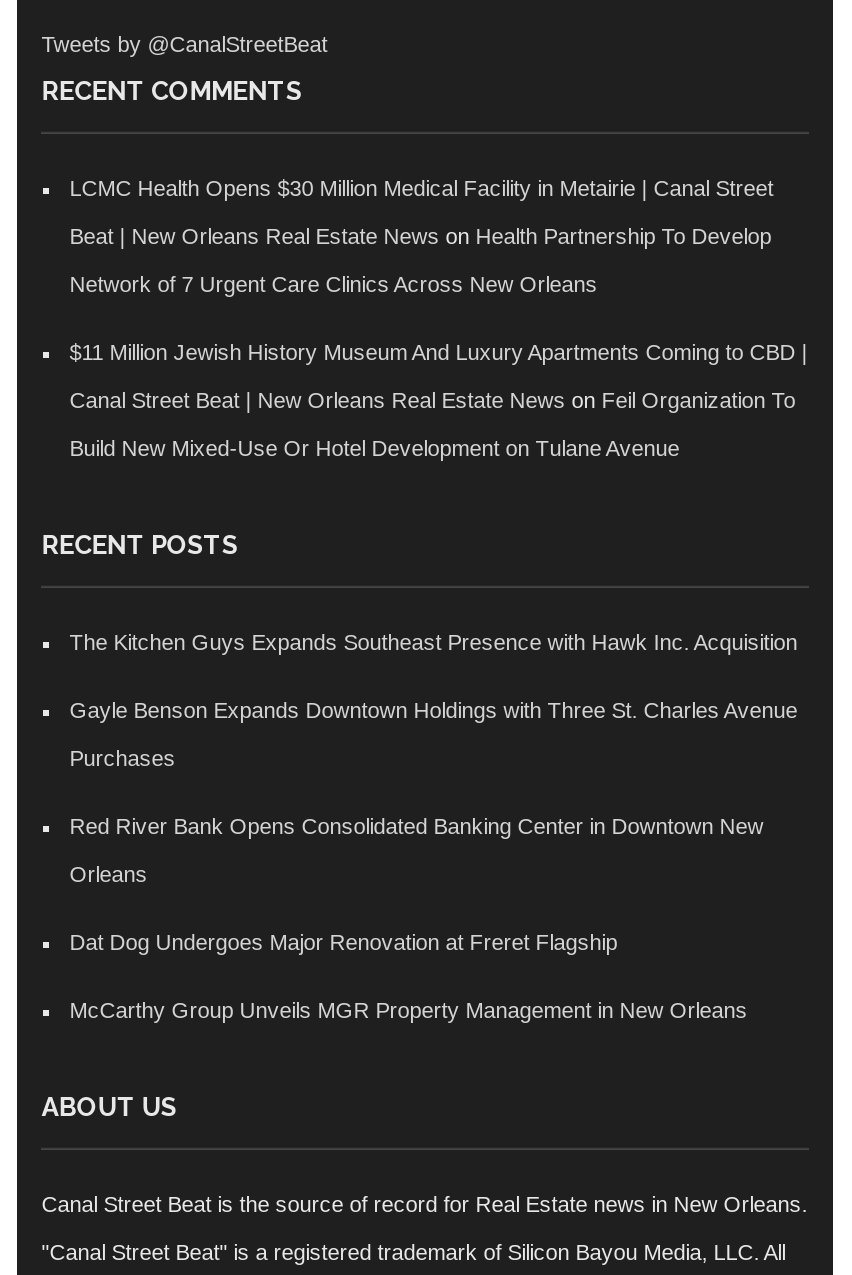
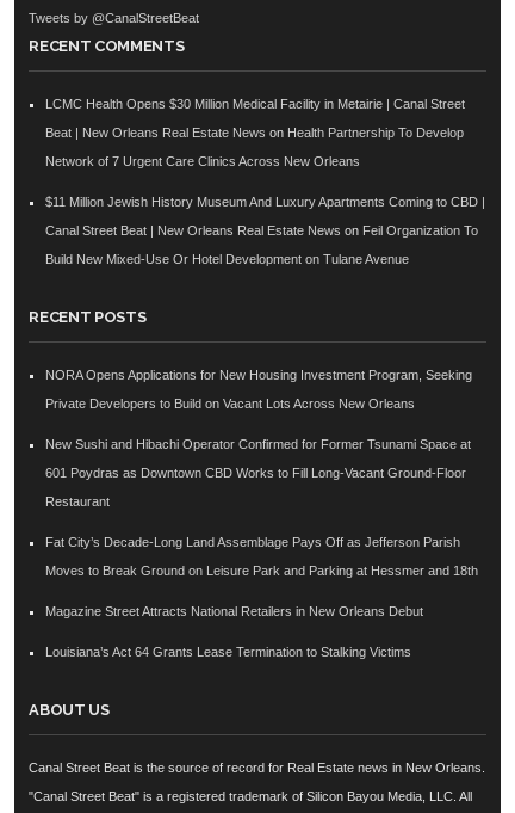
[69,630,797,1022] The Kitchen Guys Expands Southeast Presence with Hawk Inc. Acquisition | Gayle Benson Expands Downtown Holdings with Three St. Charles Avenue | Purchases | Red River Bank Opens Consolidated Banking Center in Downtown New | Orleans | Dat Dog Undergoes Major Renovation at Freret Flagship | McCarthy Group Unveils MGR Property Management in New Orleans -> [46,368,478,659] NORA Opens Applications for New Housing Investment Program, Seeking | Private Developers to Build on Vacant Lots Across New Orleans | New Sushi and Hibachi Operator Confirmed for Former Tsunami Space at | 601 Poydras as Downtown CBD Works to Fill Long-Vacant Ground-Floor | Restaurant | Fat City’s Decade-Long Land Assemblage Pays Off as Jefferson Parish | Moves to Break Ground on Leisure Park and Parking at Hessmer and 18th | Magazine Street Attracts National Retailers in New Orleans Debut | Louisiana’s Act 64 Grants Lease Termination to Stalking Victims

